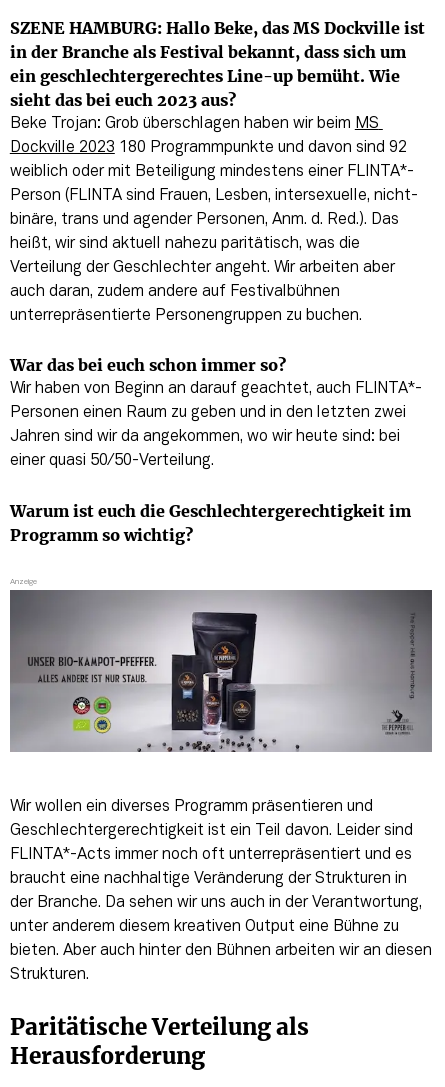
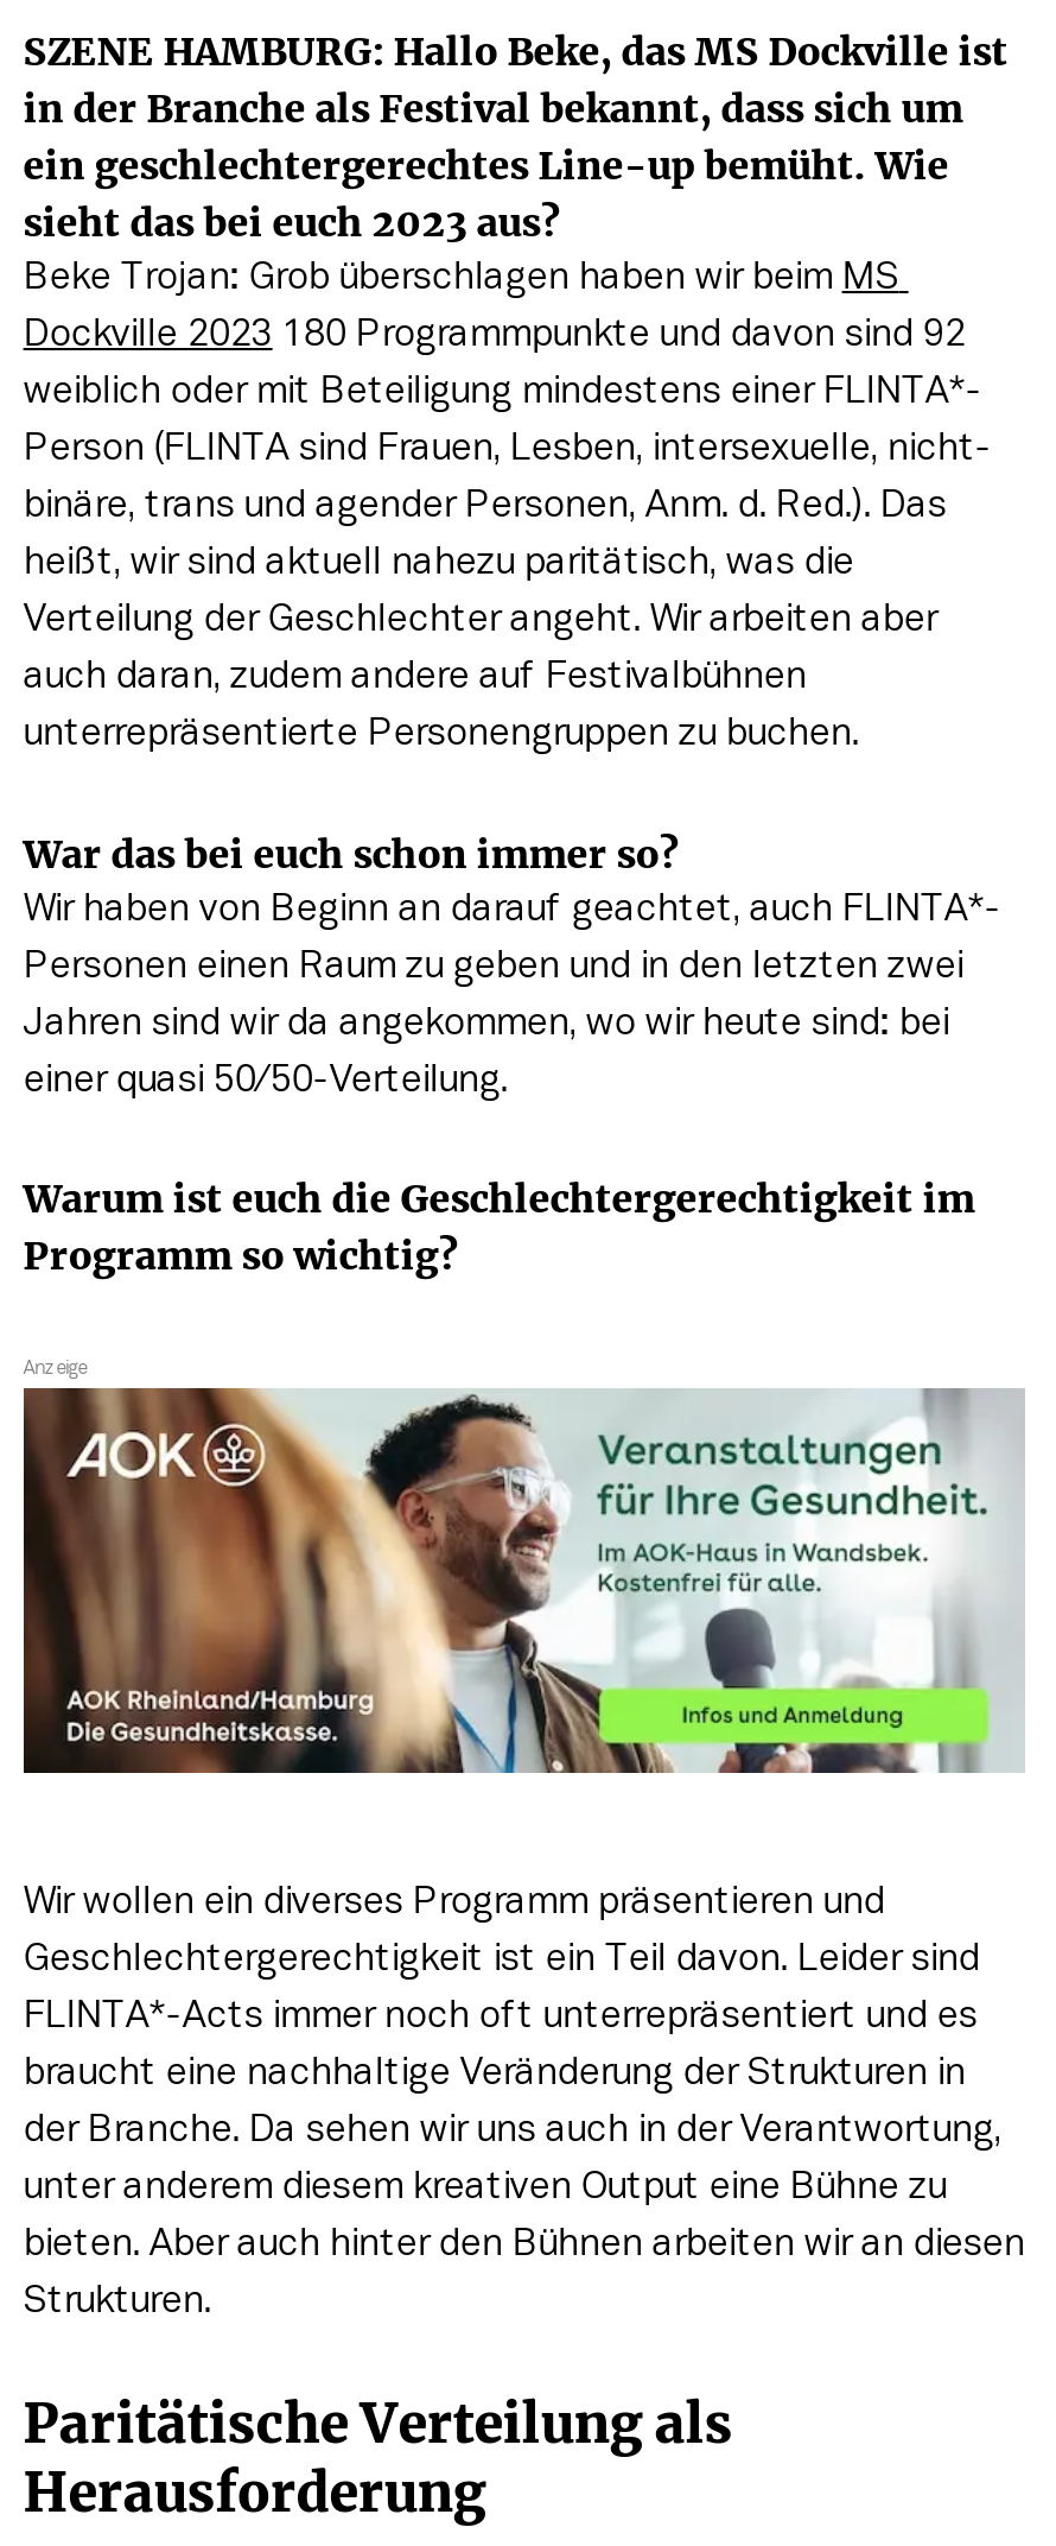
[9,589,432,753] [image] -> [21,1387,1023,1774] [image]

